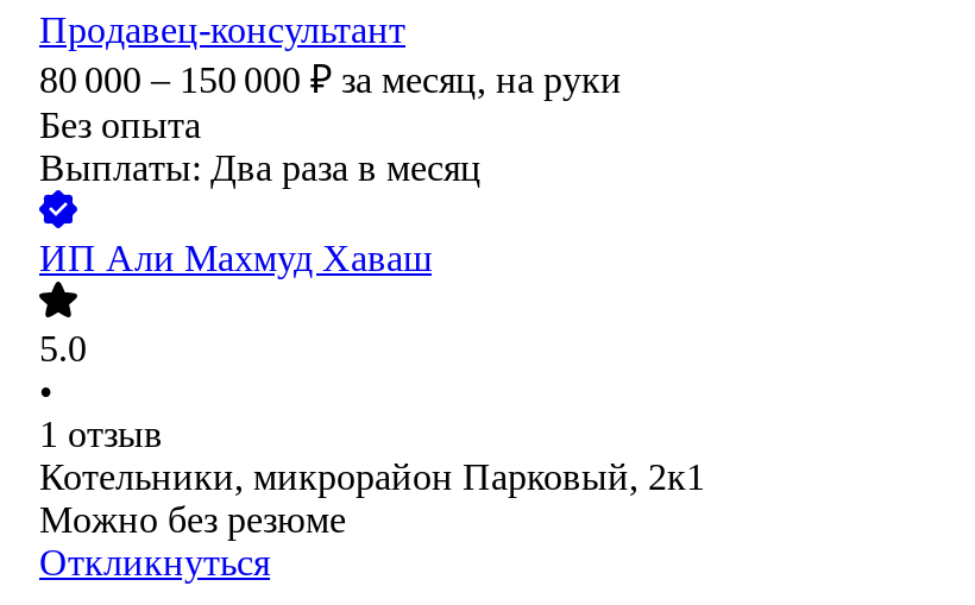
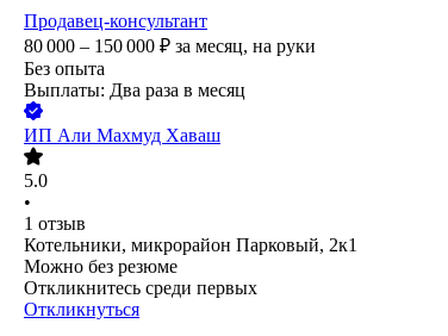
none -> [24,278,257,298] Откликнитесь среди первых

